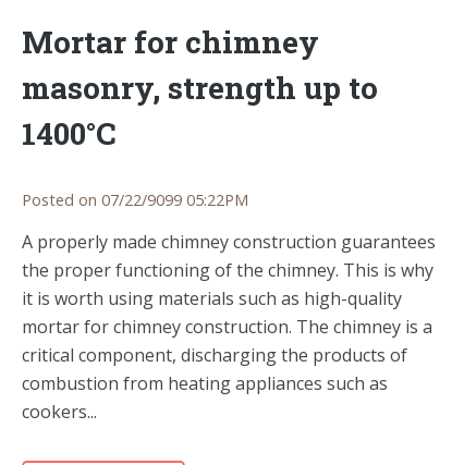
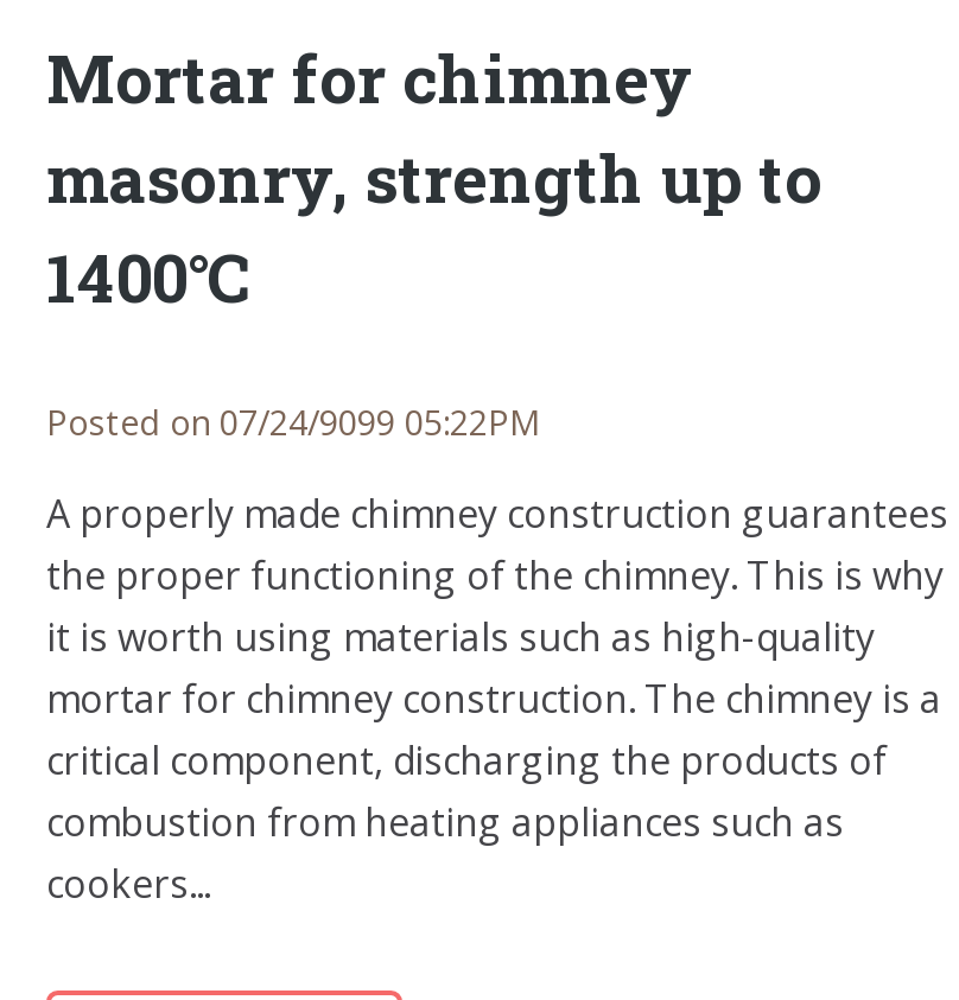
[22,189,248,210] Posted on 07/22/9099 05:22PM -> [46,400,540,445] Posted on 07/24/9099 05:22PM

